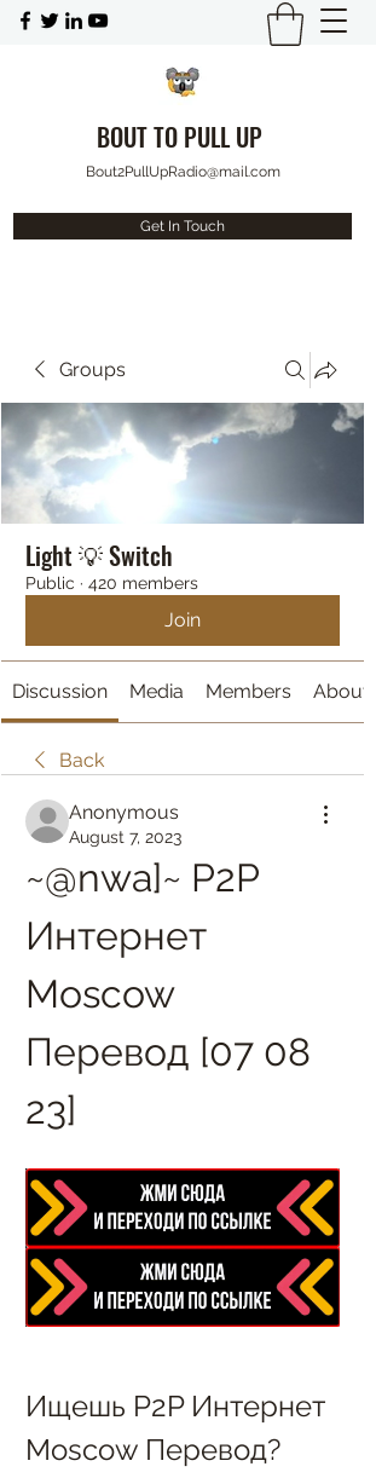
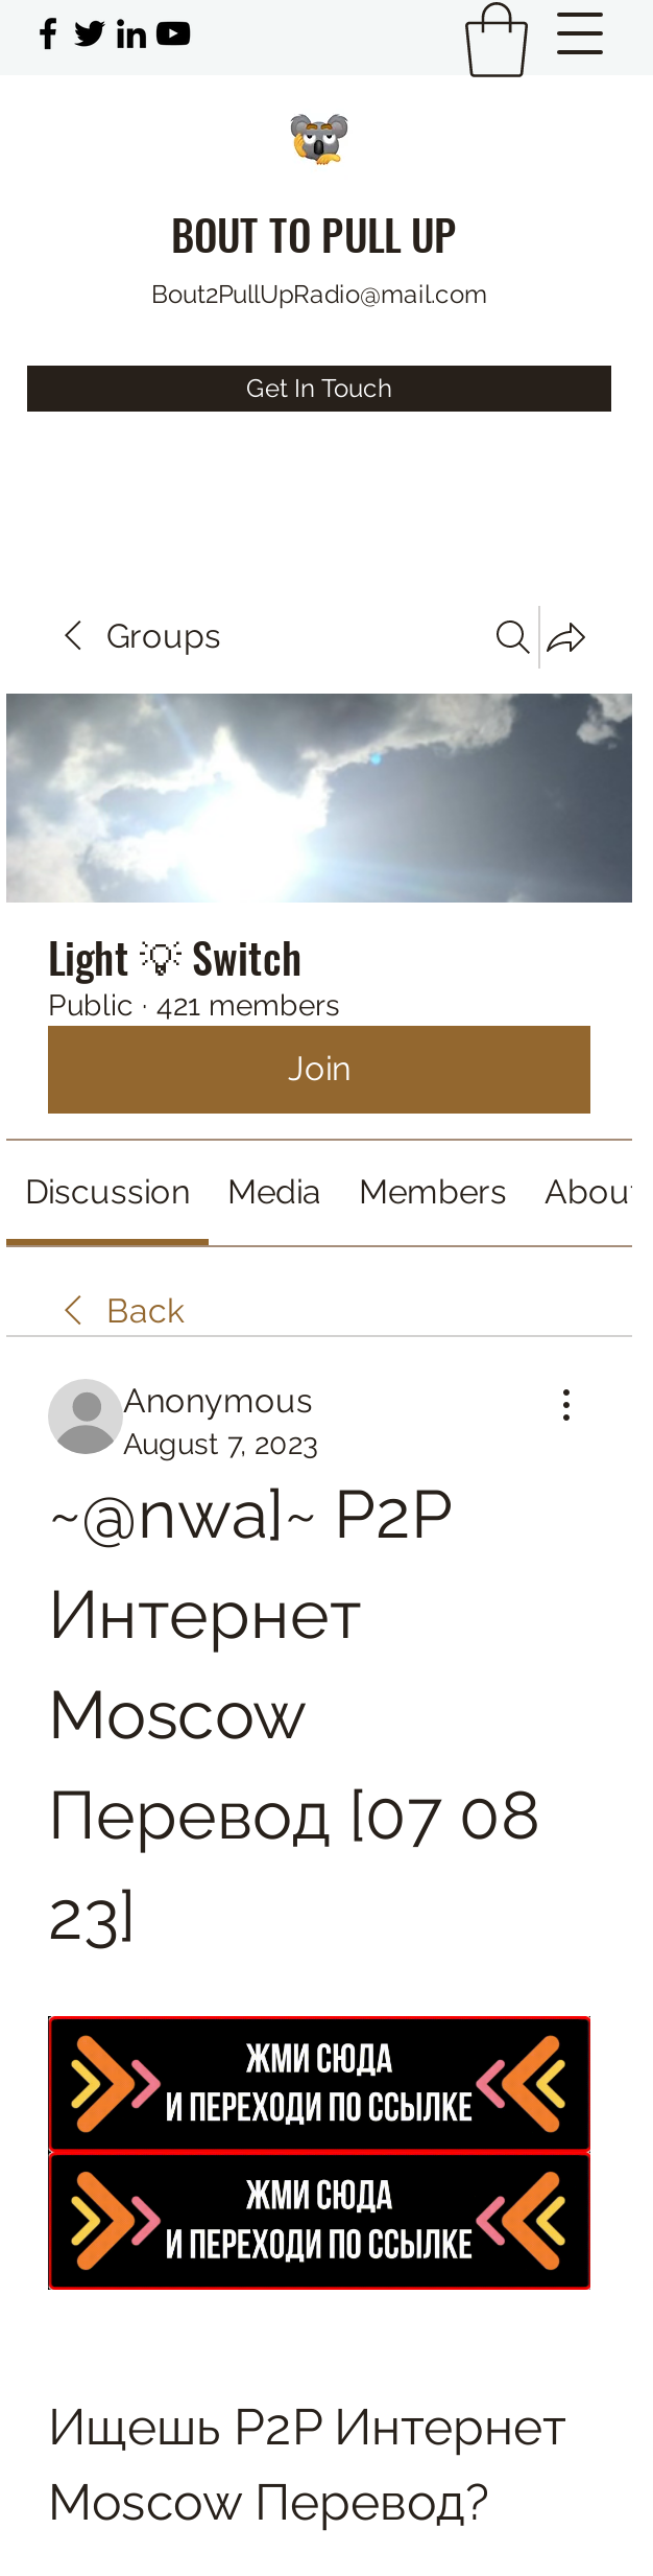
[25,573,198,593] Public · 420 members -> [48,988,340,1022] Public · 421 members
[29,1178,91,1237] [image] -> [54,2033,163,2135] [image]
[273,1178,335,1237] [image] -> [474,2033,580,2135] [image]
[29,1257,91,1317] [image] -> [54,2169,163,2273] [image]
[274,1257,335,1317] [image] -> [474,2169,580,2273] [image]

